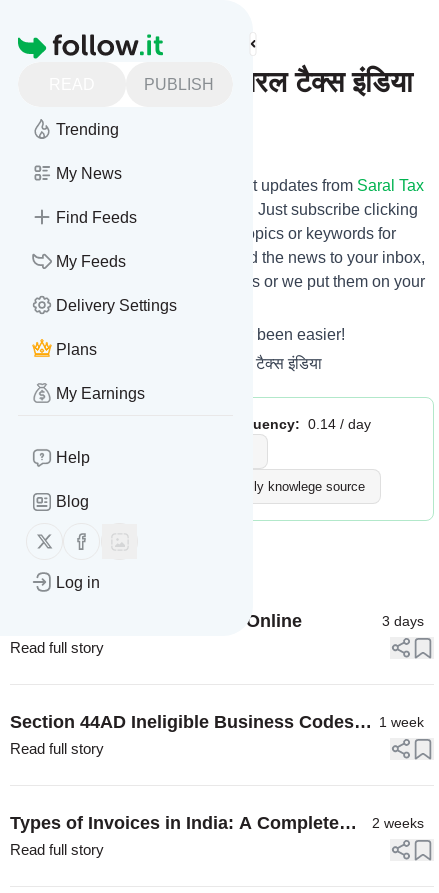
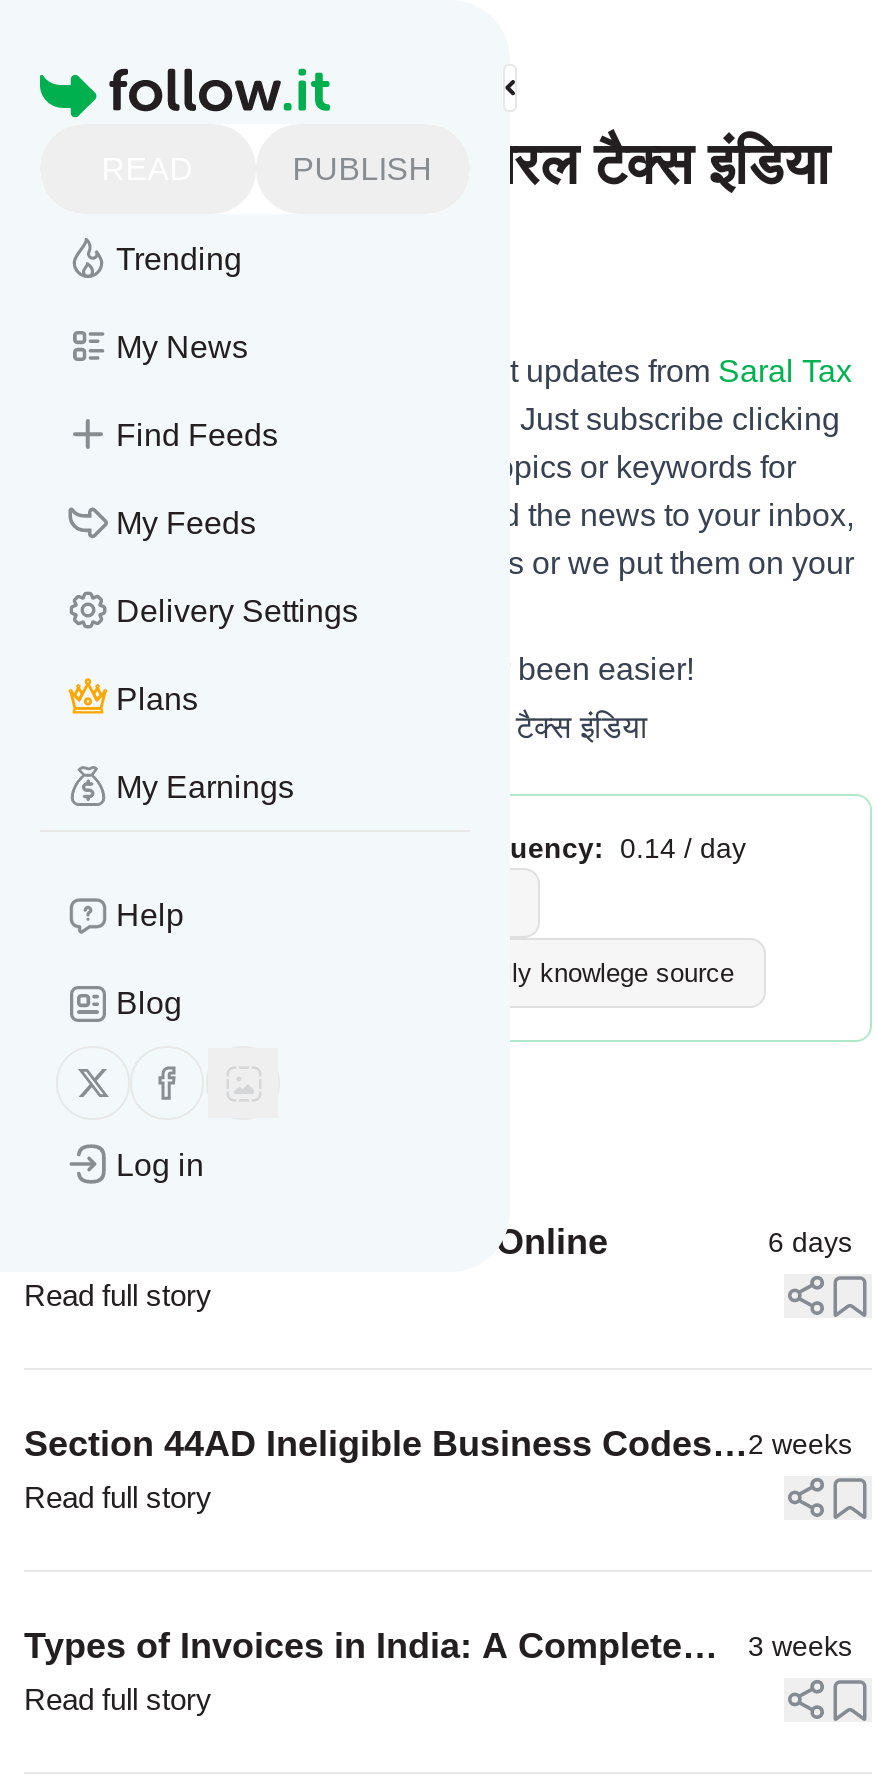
[382,613,424,629] 3 days -> [768,1226,852,1258] 6 days
[10,712,424,732] Section 44AD Ineligible Business Codes 1 week -> [24,1424,852,1464] Section 44AD Ineligible Business Codes 2 weeks
[372,815,424,831] 2 weeks -> [748,1630,852,1662] 3 weeks

